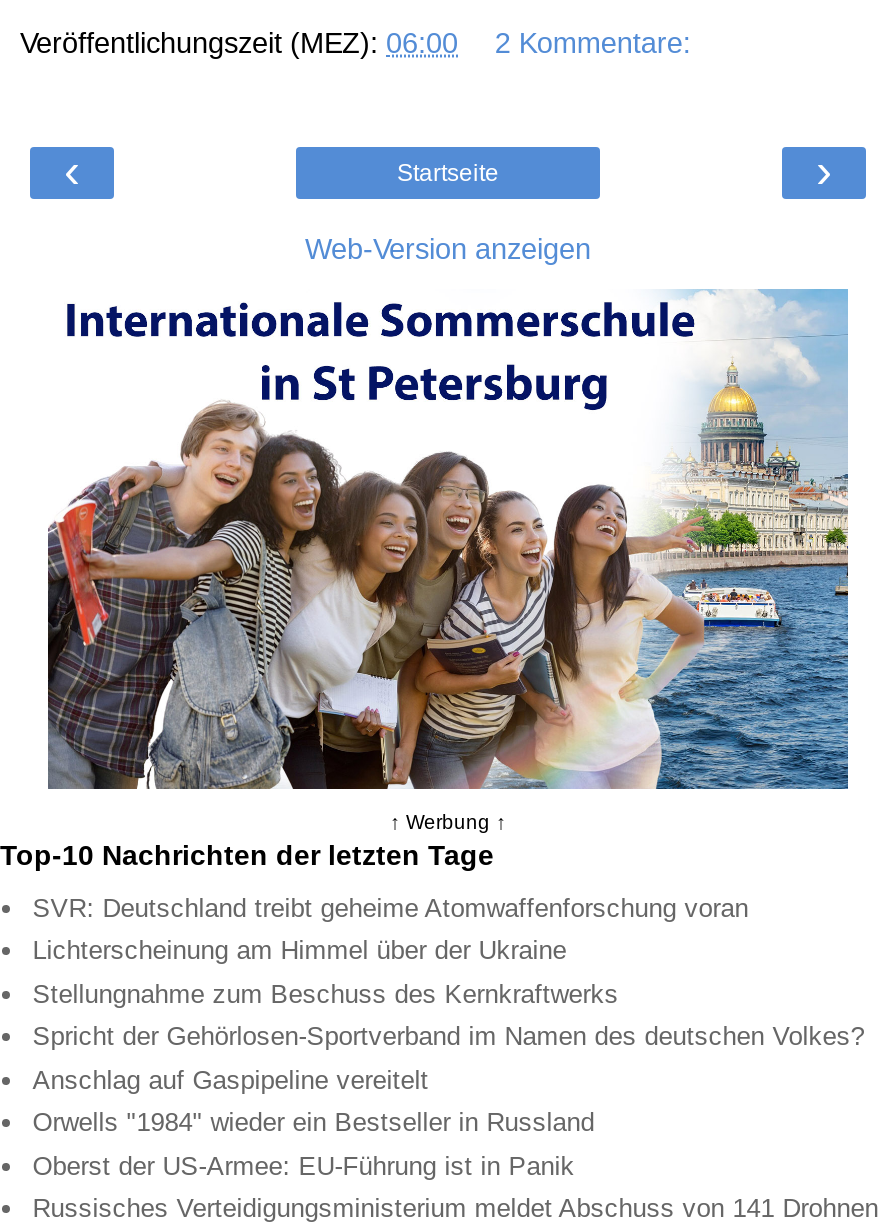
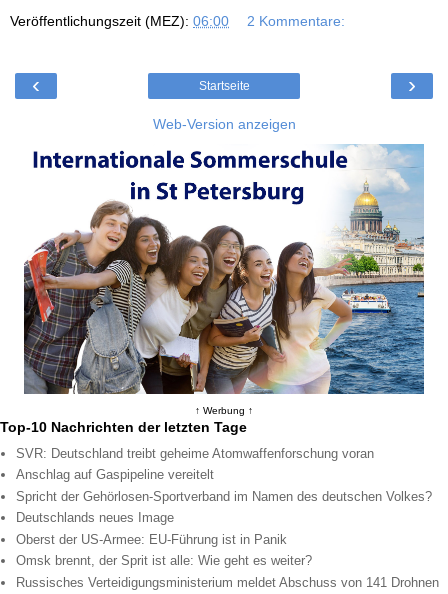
[32,935,618,1008] Lichterscheinung am Himmel über der Ukraine | Stellungnahme zum Beschuss des Kernkraftwerks -> none
moved [32,1021,864,1051] -> [16,489,432,504]: Spricht der Gehörlosen-Sportverband im Namen des deutschen Volkes?
moved [32,1064,428,1094] -> [16,467,214,482]: Anschlag auf Gaspipeline vereitelt
[32,1107,594,1137] Orwells "1984" wieder ein Bestseller in Russland -> [16,510,174,525] Deutschlands neues Image
moved [32,1150,574,1180] -> [16,532,287,547]: Oberst der US-Armee: EU-Führung ist in Panik
none -> [16,553,312,568] Omsk brennt, der Sprit ist alle: Wie geht es weiter?

